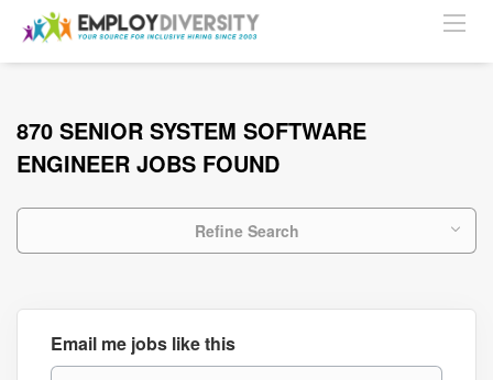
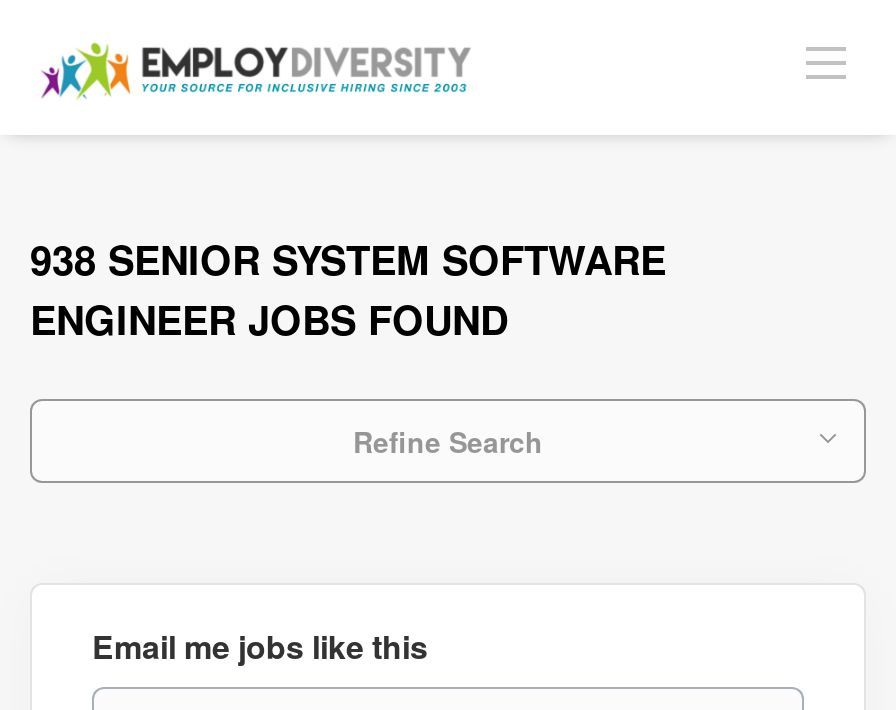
[17,114,366,146] 870 SENIOR SYSTEM SOFTWARE -> [30,229,666,287] 938 SENIOR SYSTEM SOFTWARE

